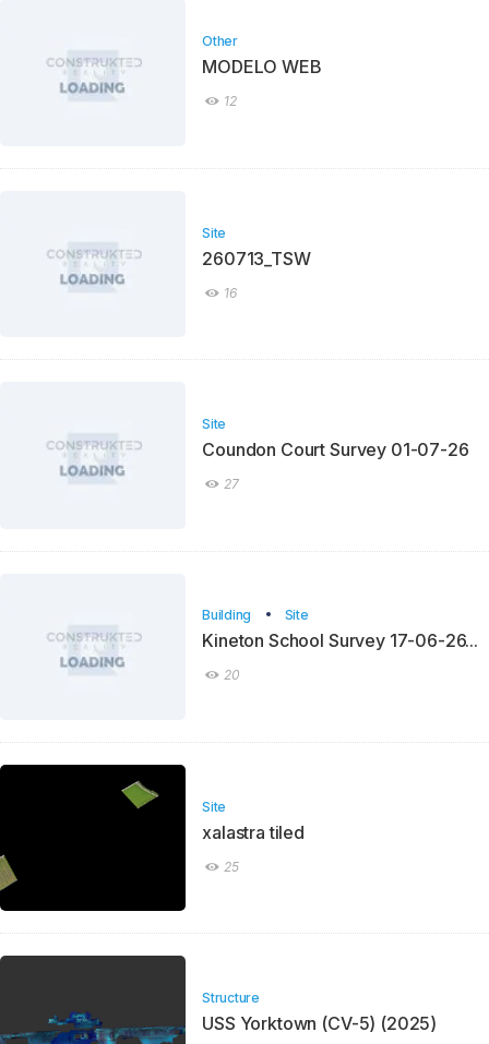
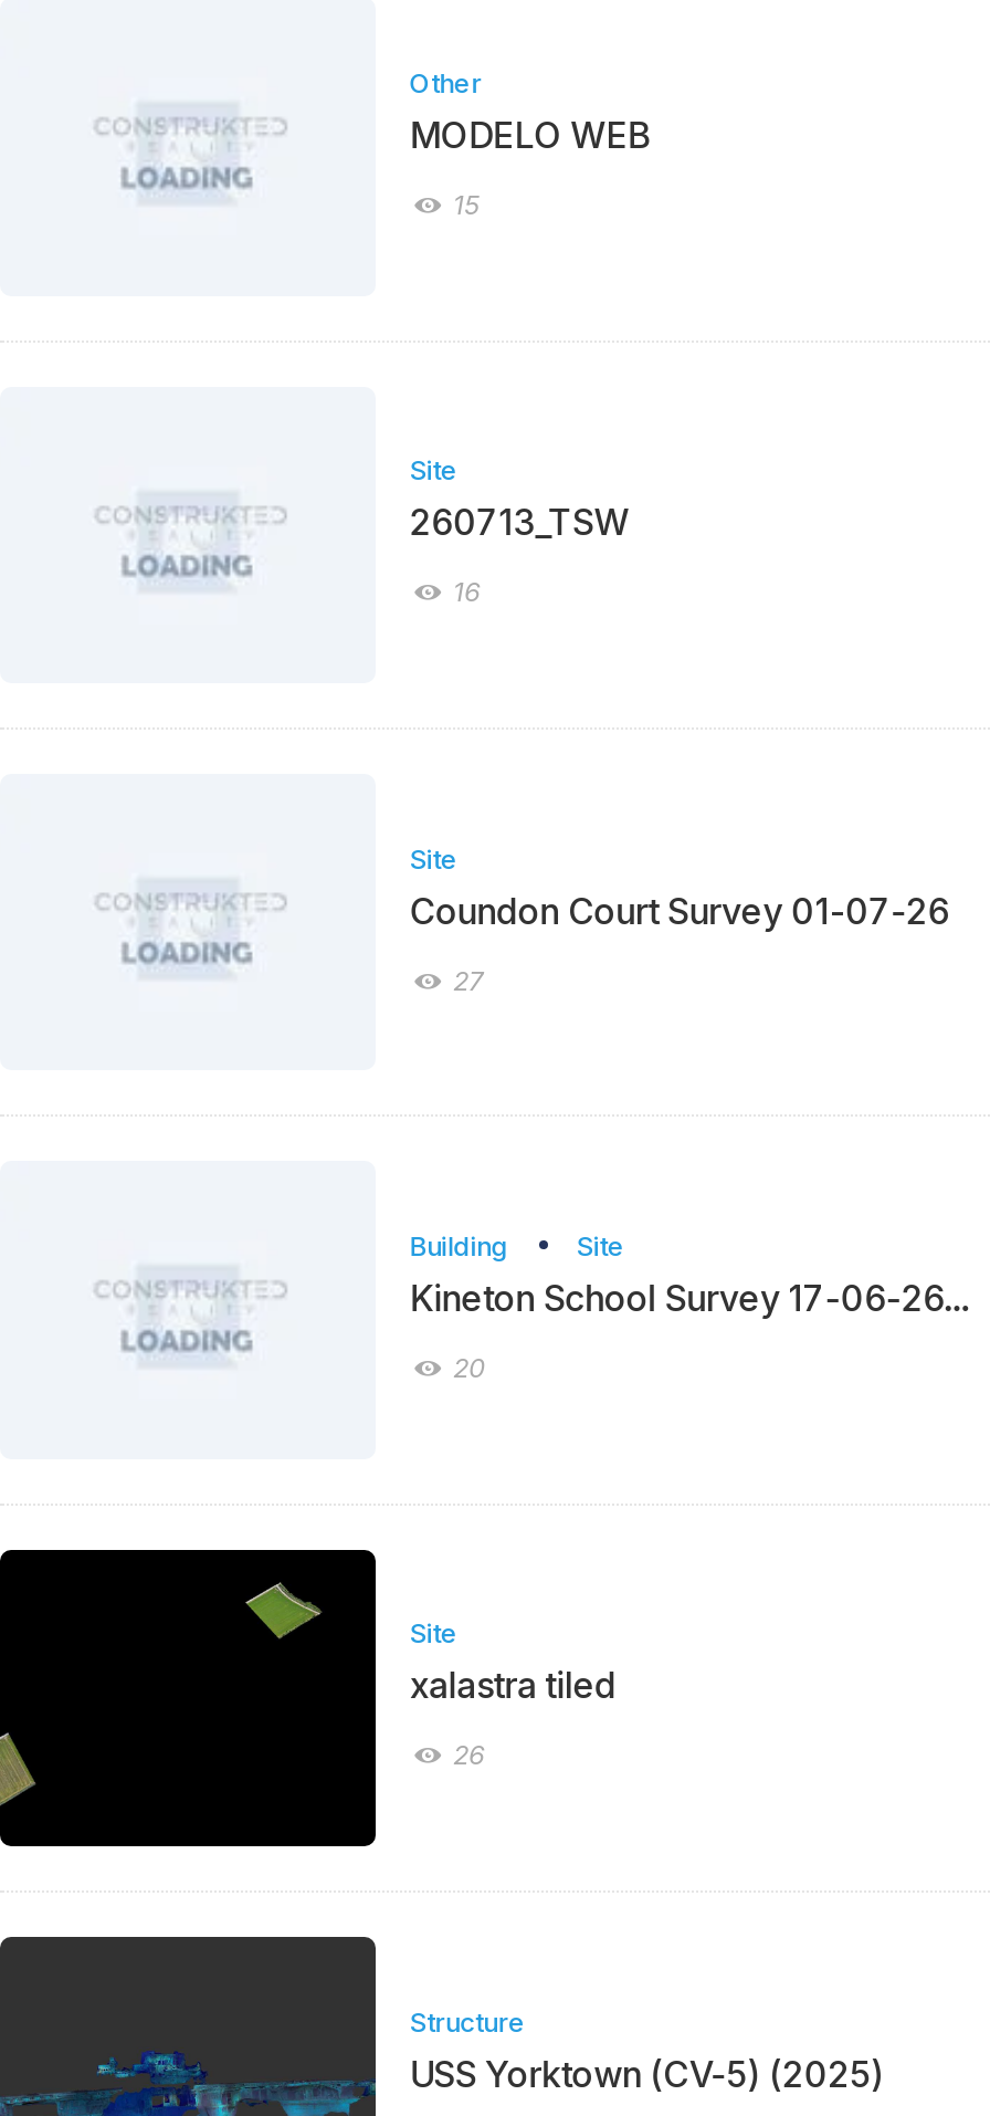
[220,93,237,109] 12 -> [446,188,480,221] 15
[220,858,239,875] 25 -> [446,1739,484,1773] 26

